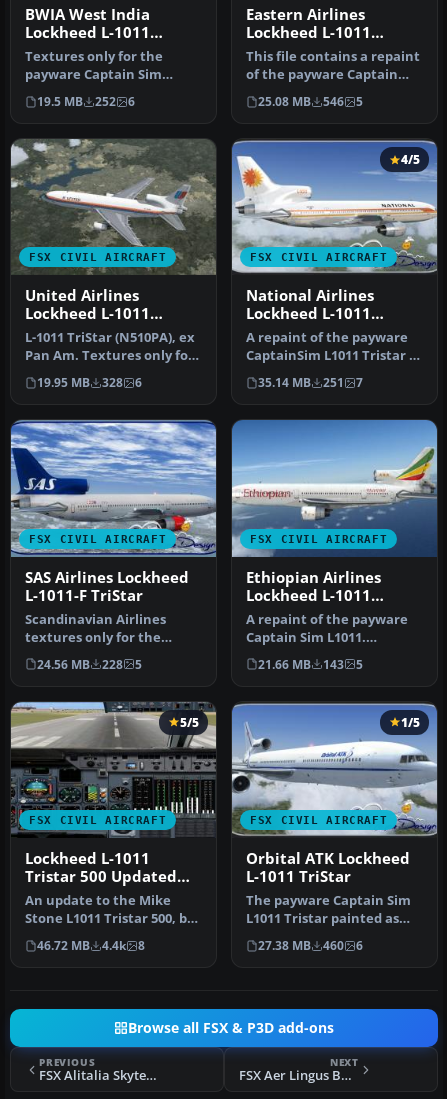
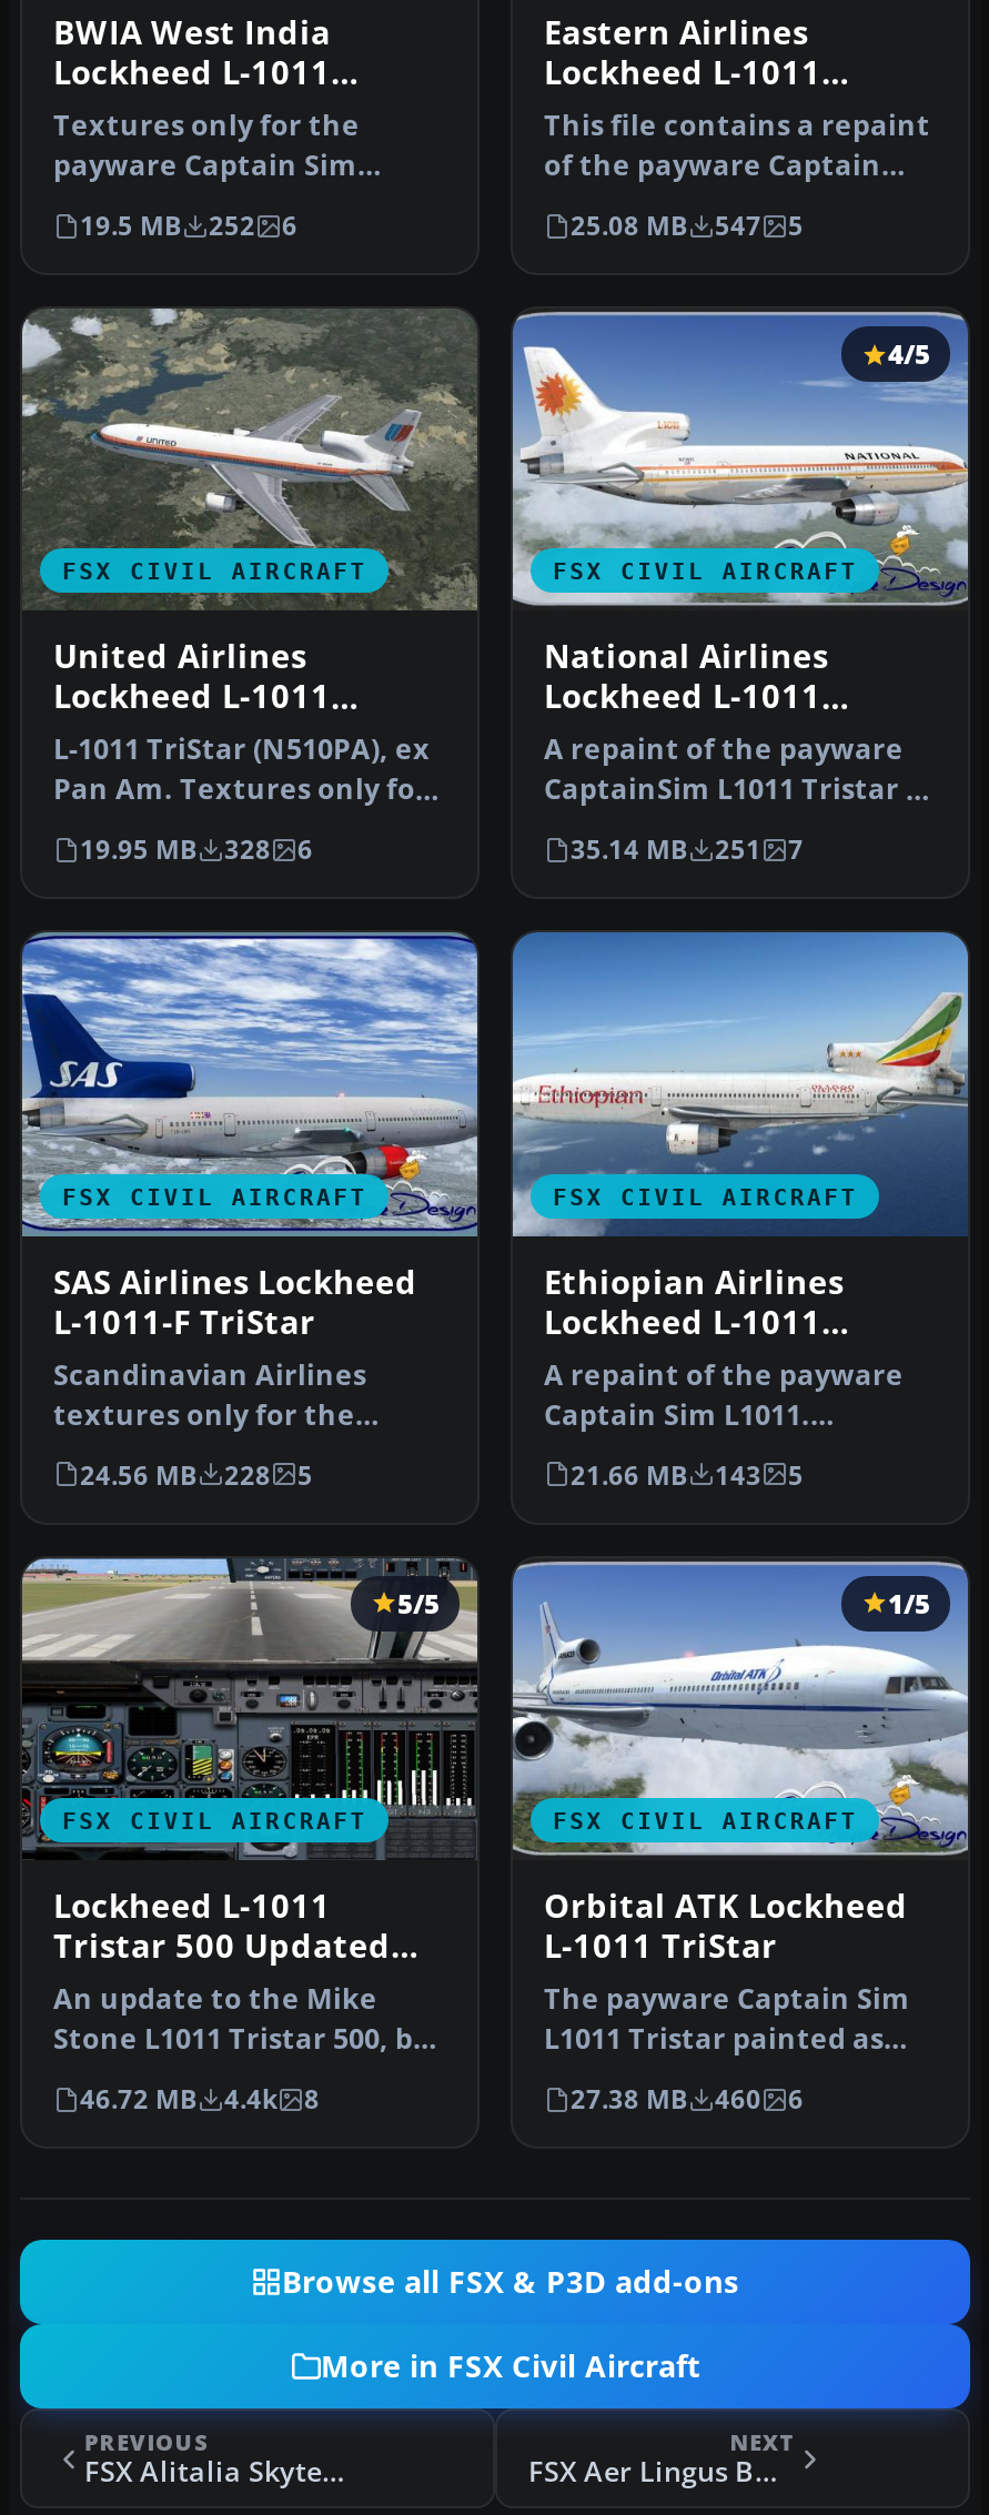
[258,94,363,109] 25.08 MB 546 5 -> [571,209,804,242] 25.08 MB 547 5
none -> [321,2347,700,2387] More in FSX Civil Aircraft

